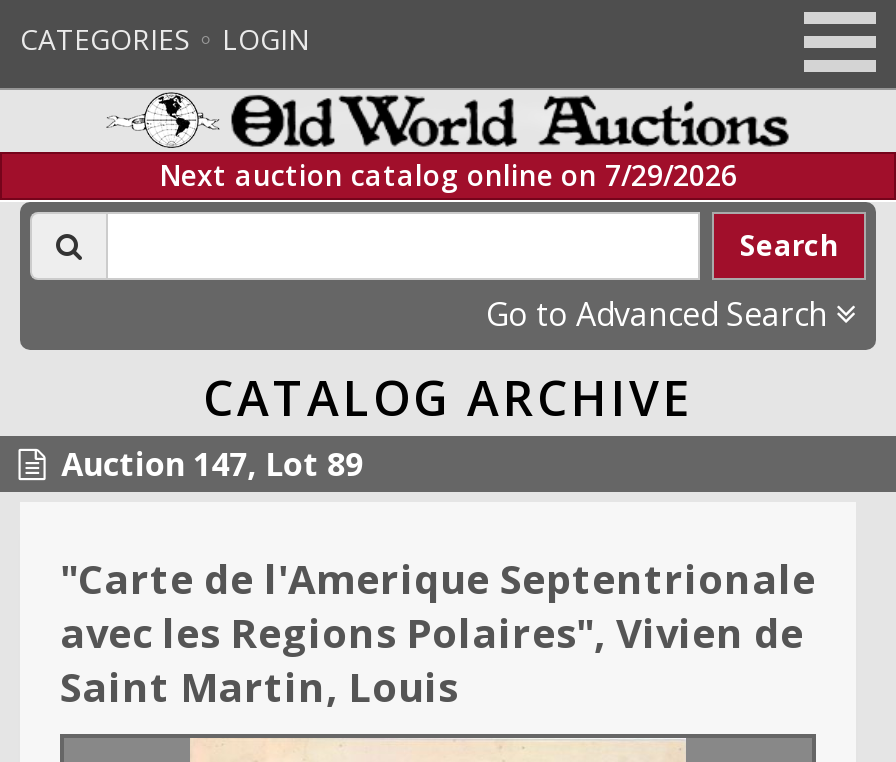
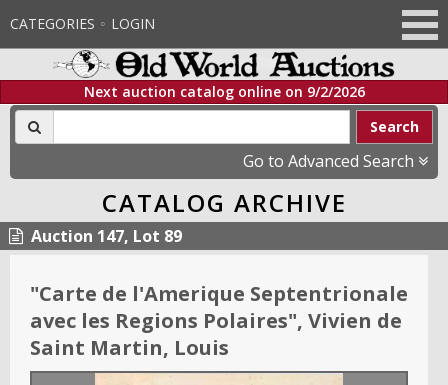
[159,156,737,194] Next auction catalog online on 7/29/2026 -> [83,82,364,101] Next auction catalog online on 9/2/2026

